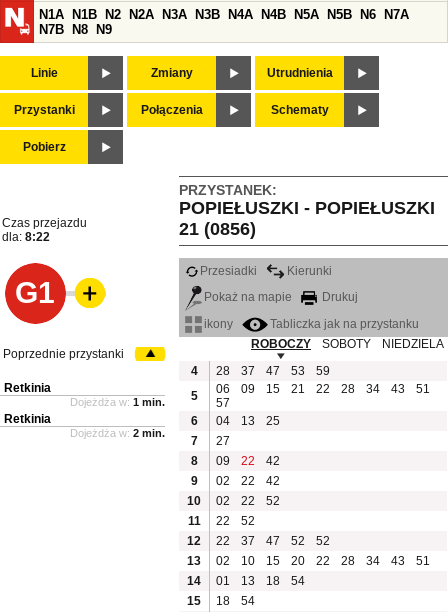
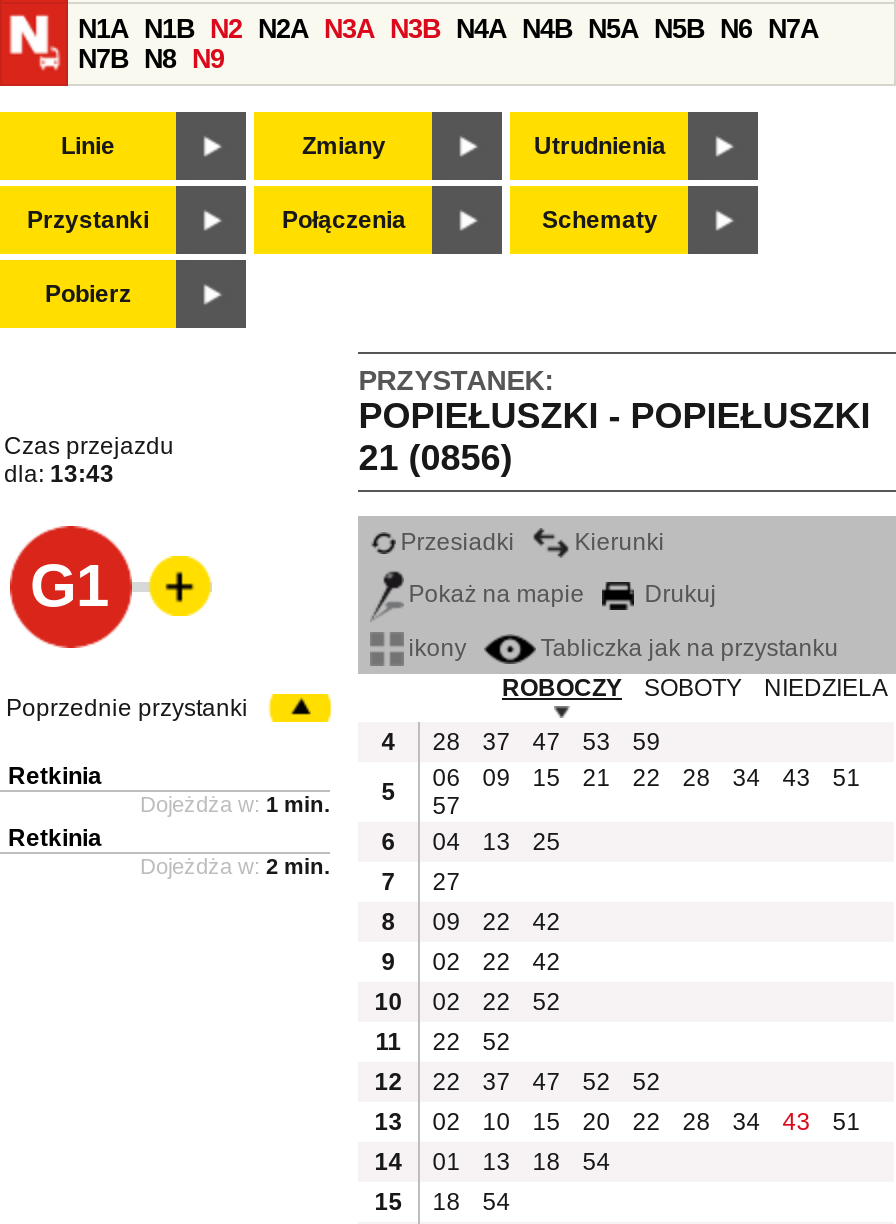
[2,230,50,244] dla: 8:22 -> [4,460,114,488] dla: 13:43

